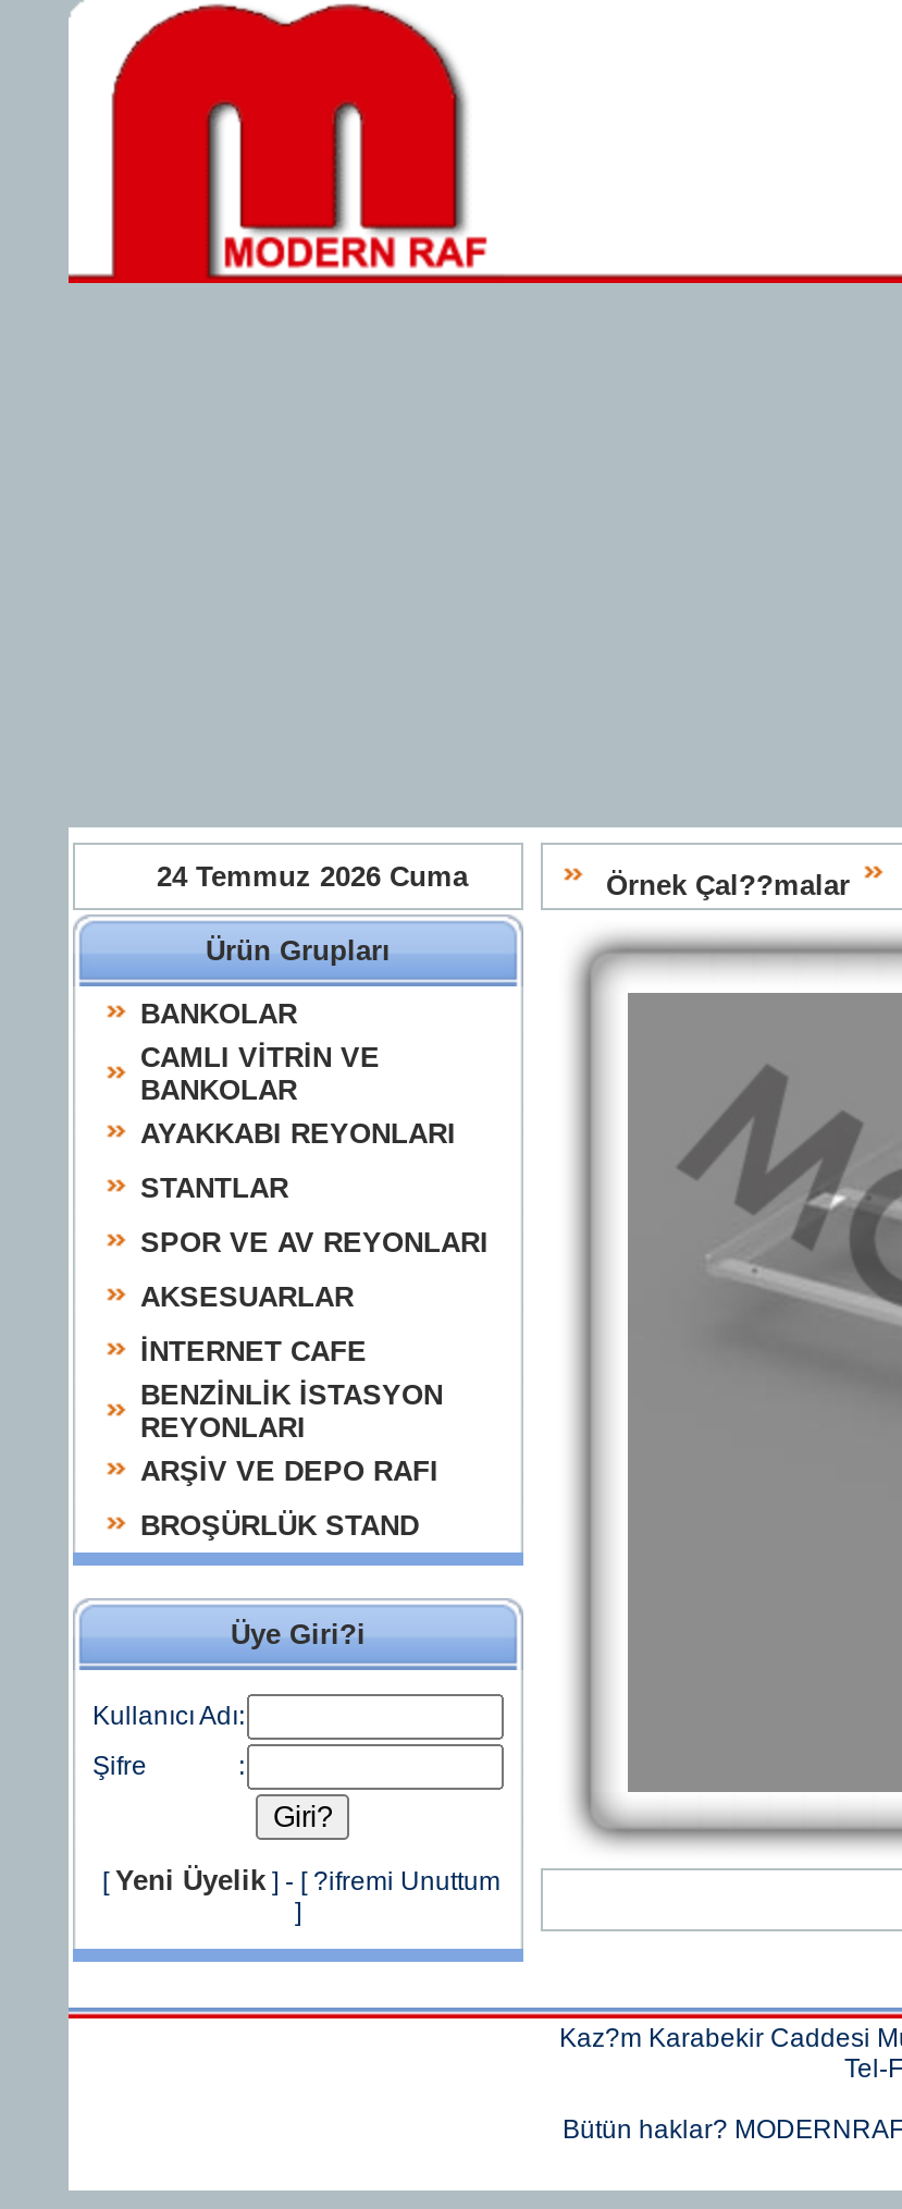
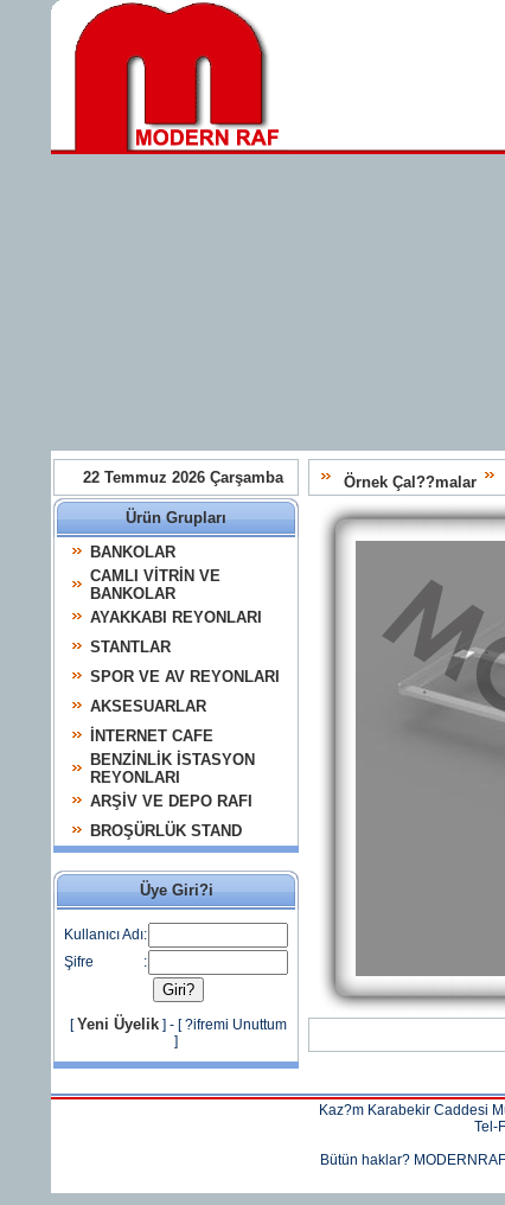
[157,860,468,893] 24 Temmuz 2026 Cuma -> [82,468,283,486] 22 Temmuz 2026 Çarşamba

